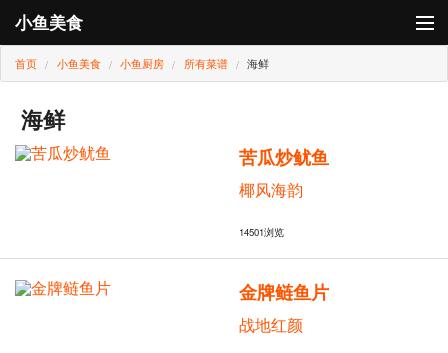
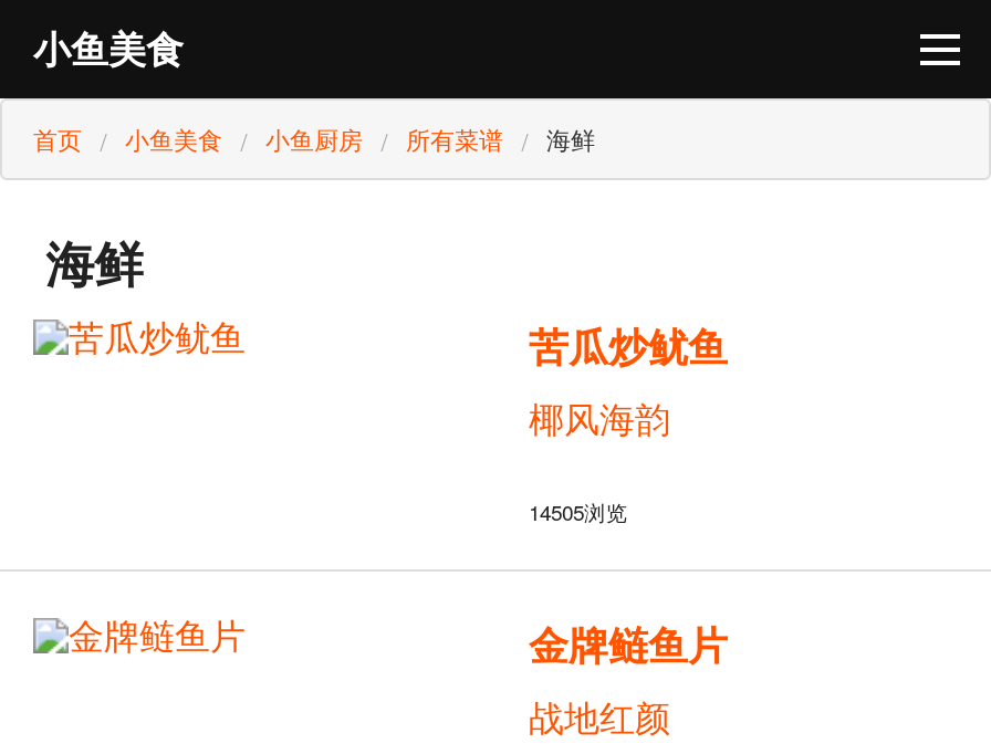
[239,225,284,239] 14501浏览 -> [529,496,628,527] 14505浏览

